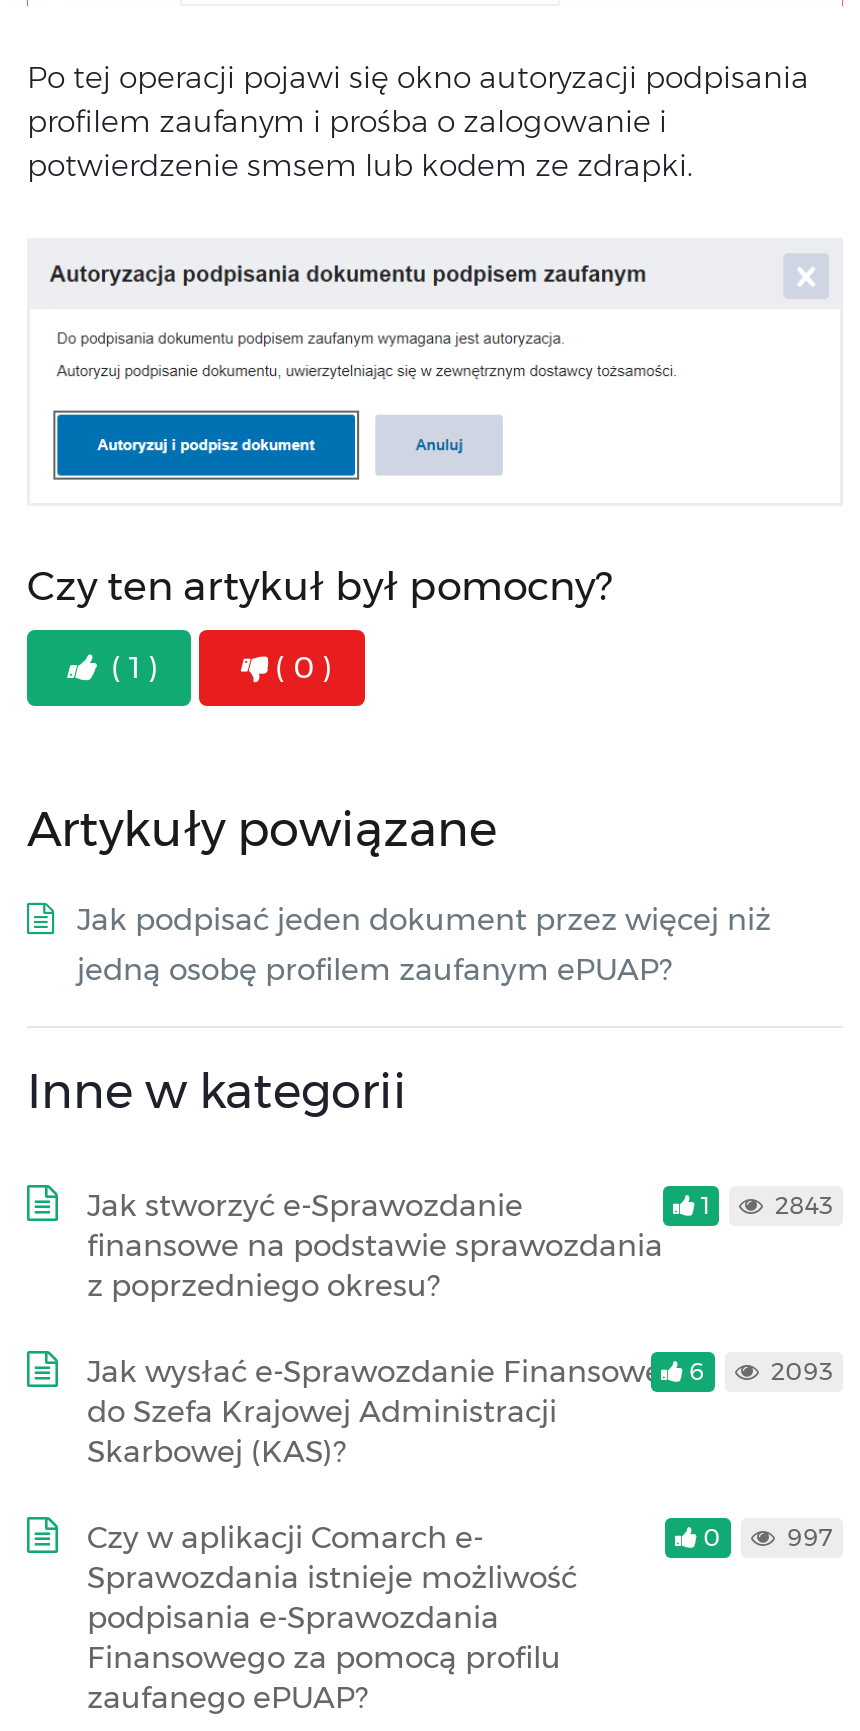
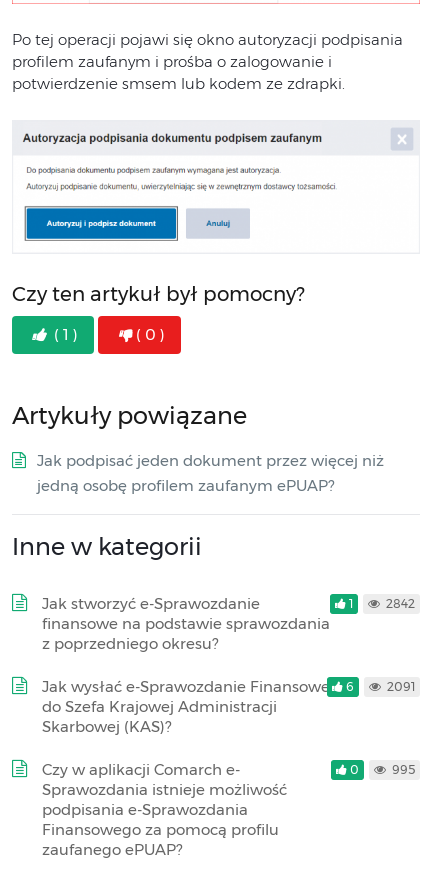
[701,1190,833,1220] 1 2843 -> [349,596,415,611] 1 2842
[87,1352,833,1390] Jak wysłać e-Sprawozdanie Finansowe 6 2093 -> [42,677,415,696] Jak wysłać e-Sprawozdanie Finansowe 6 2091
[781,1522,833,1552] 997 -> [389,762,415,777] 995

